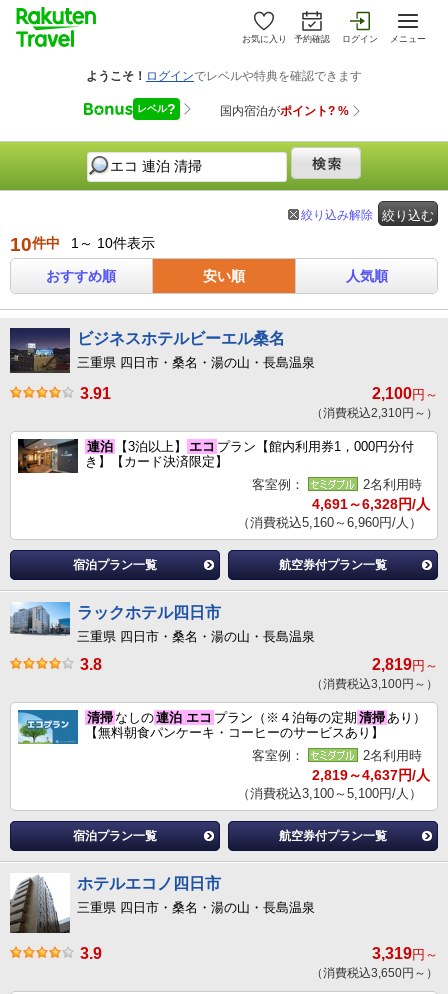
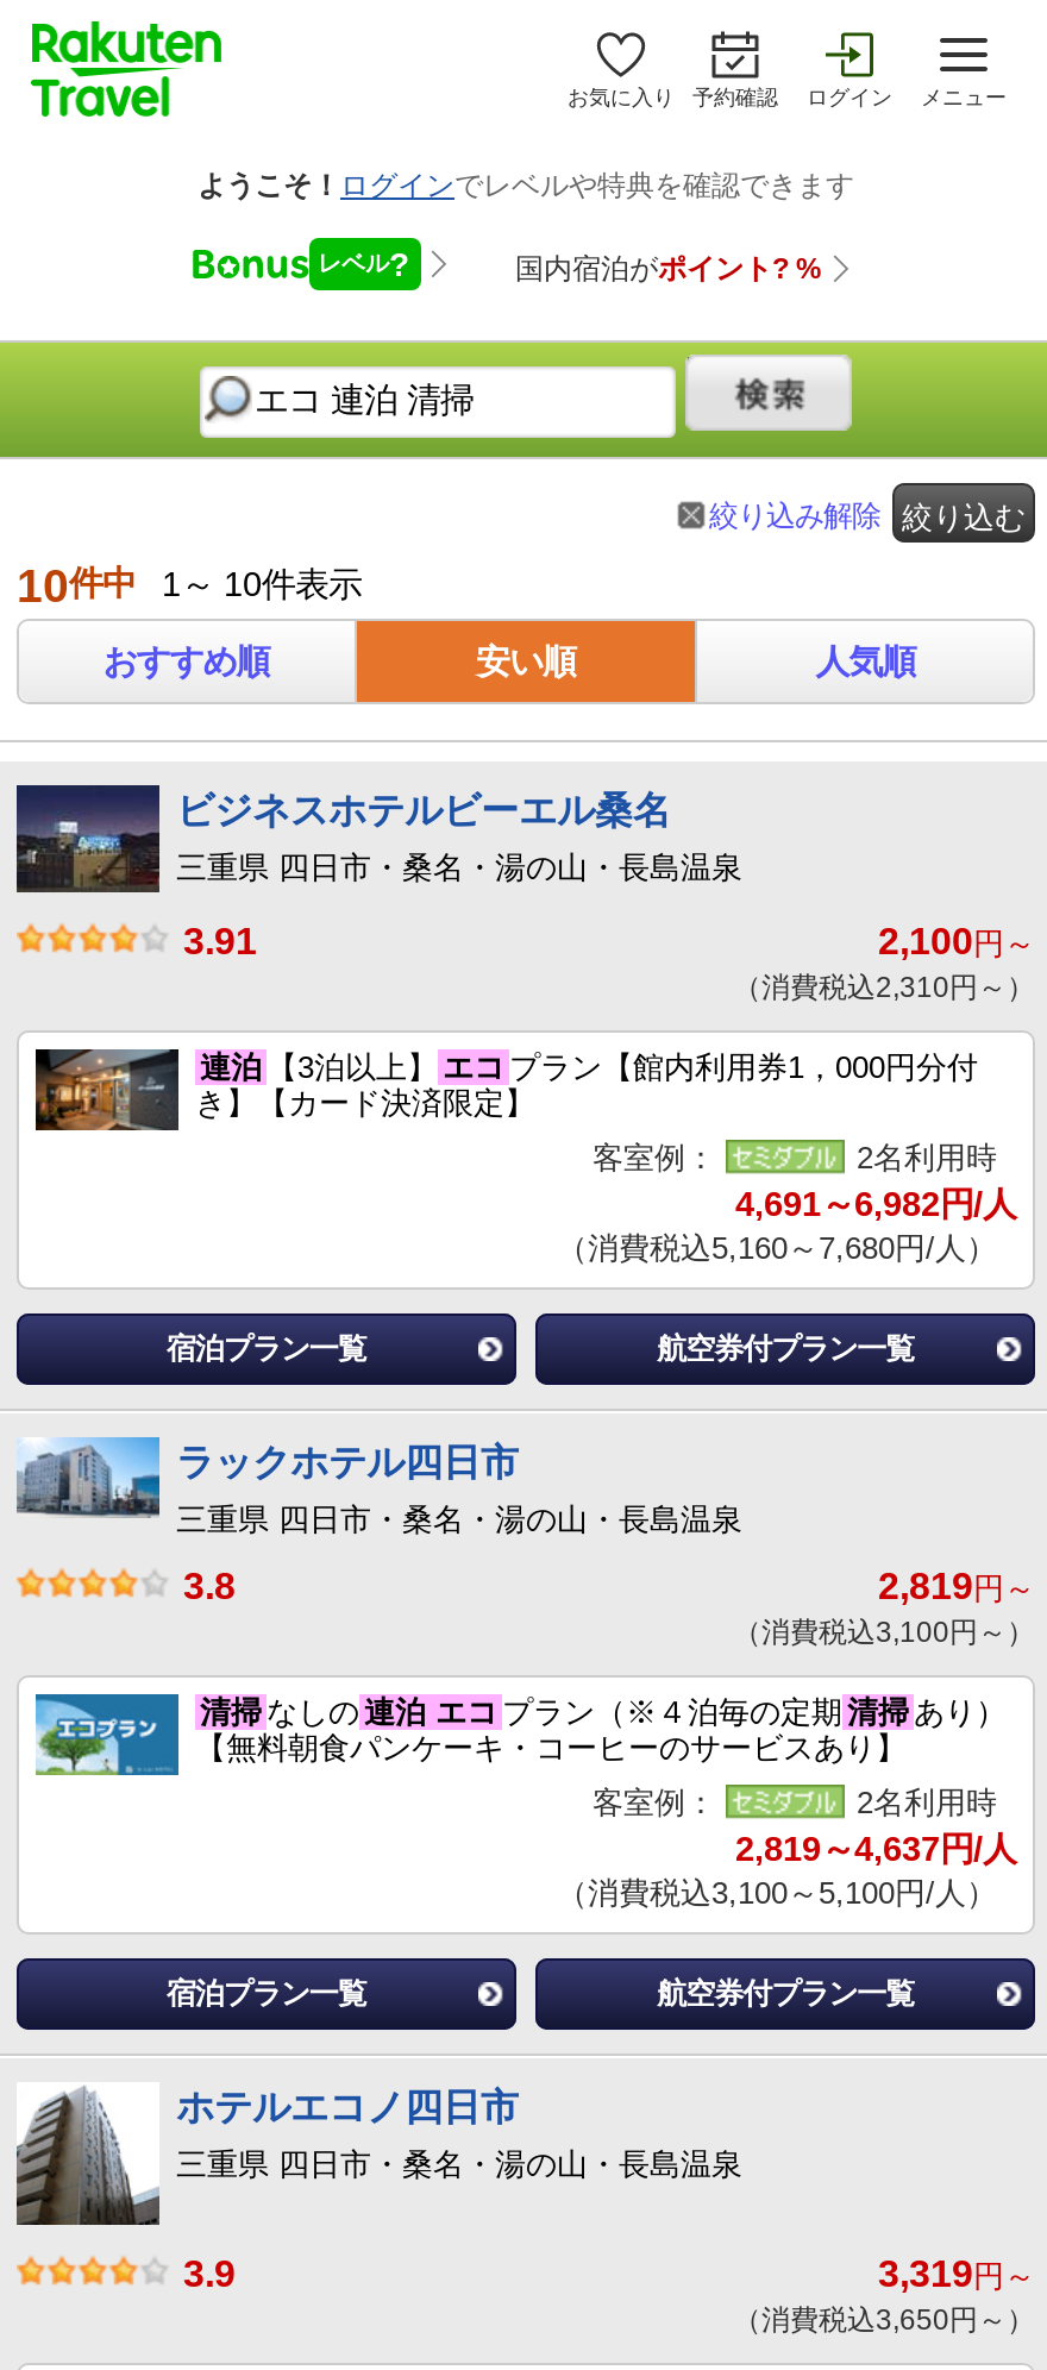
[312,496,430,512] 4,691～6,328円/人 -> [735,1186,1016,1224] 4,691～6,982円/人
[237,515,422,530] （消費税込5,160～6,960円/人） -> [557,1231,997,1267] （消費税込5,160～7,680円/人）

